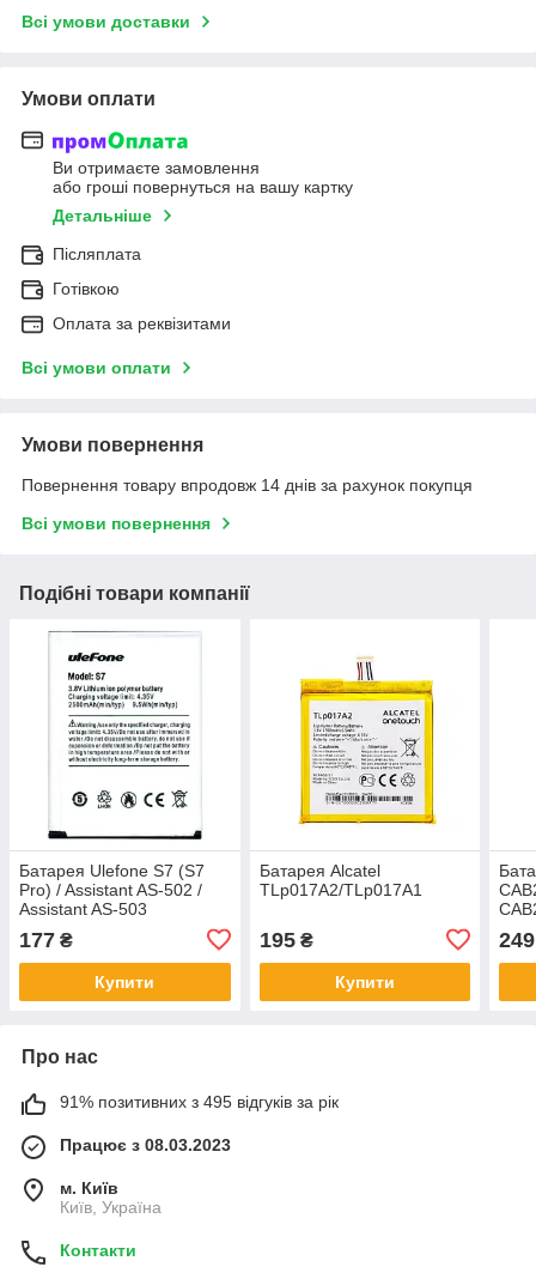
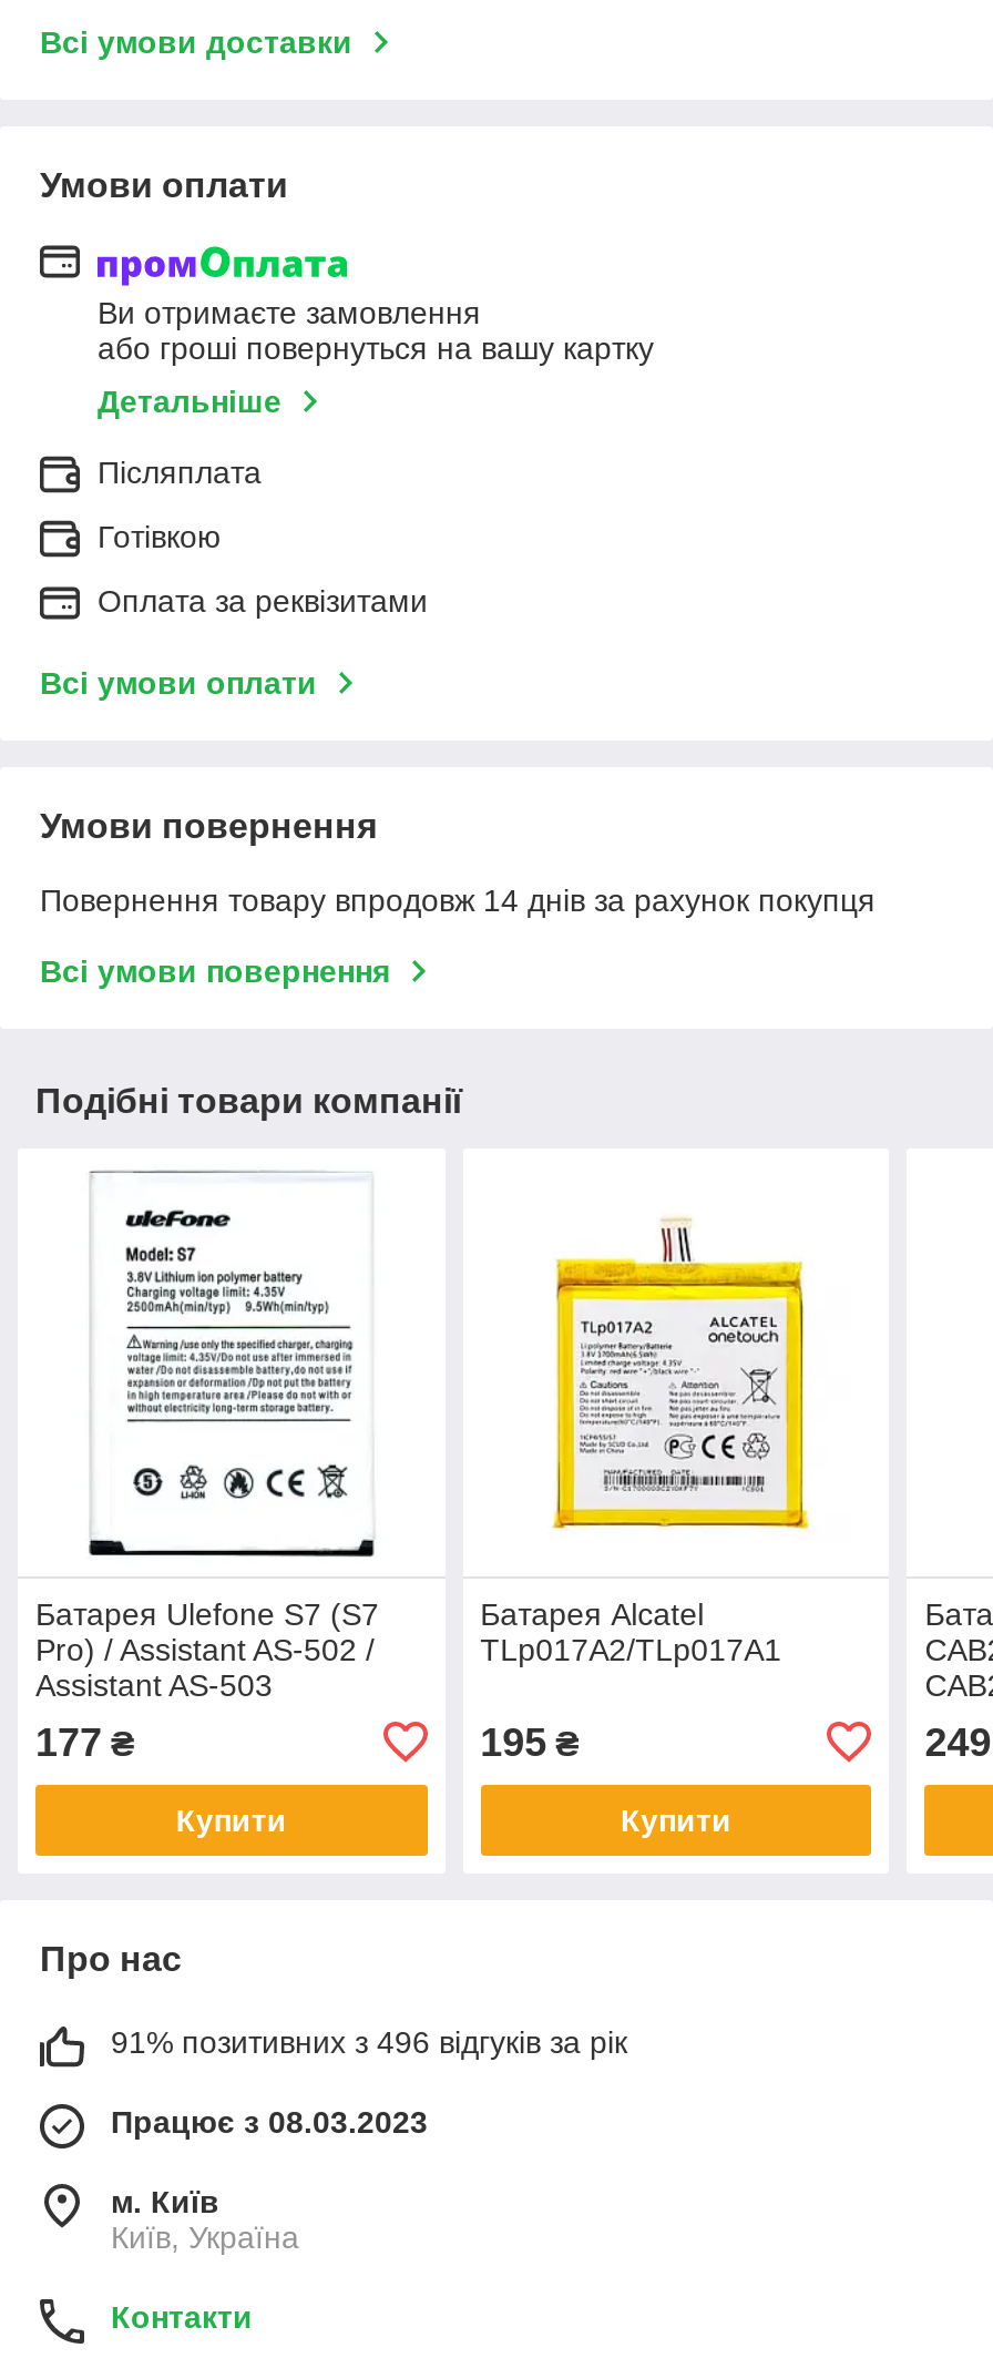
[60,1092,339,1111] 91% позитивних з 495 відгуків за рік -> [111,2024,627,2059] 91% позитивних з 496 відгуків за рік

